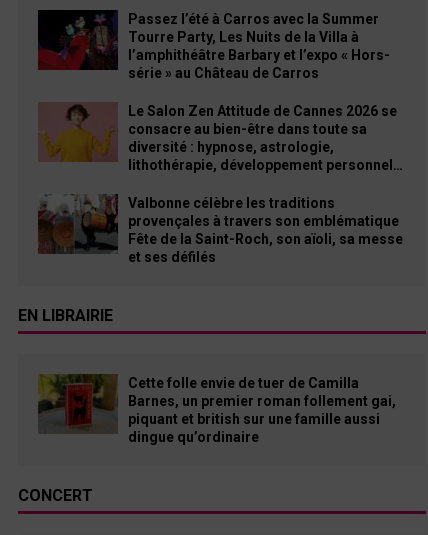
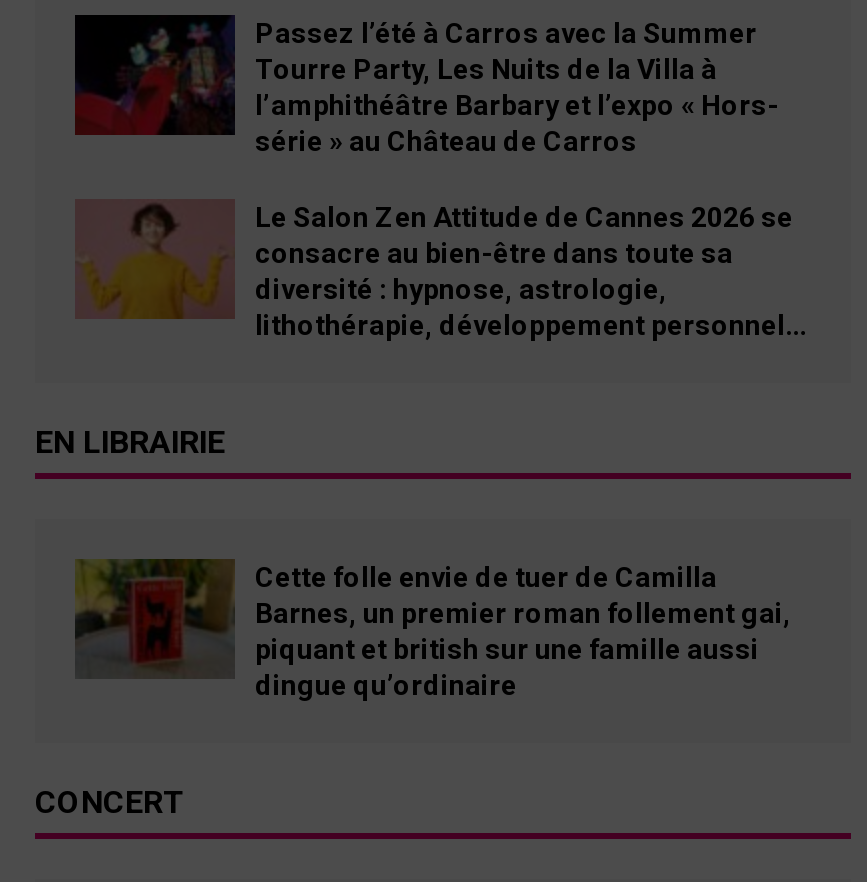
[37,194,403,265] [image] | Valbonne célèbre les traditions | provençales à travers son emblématique | Fête de la Saint-Roch, son aïoli, sa messe | et ses défilés -> none

